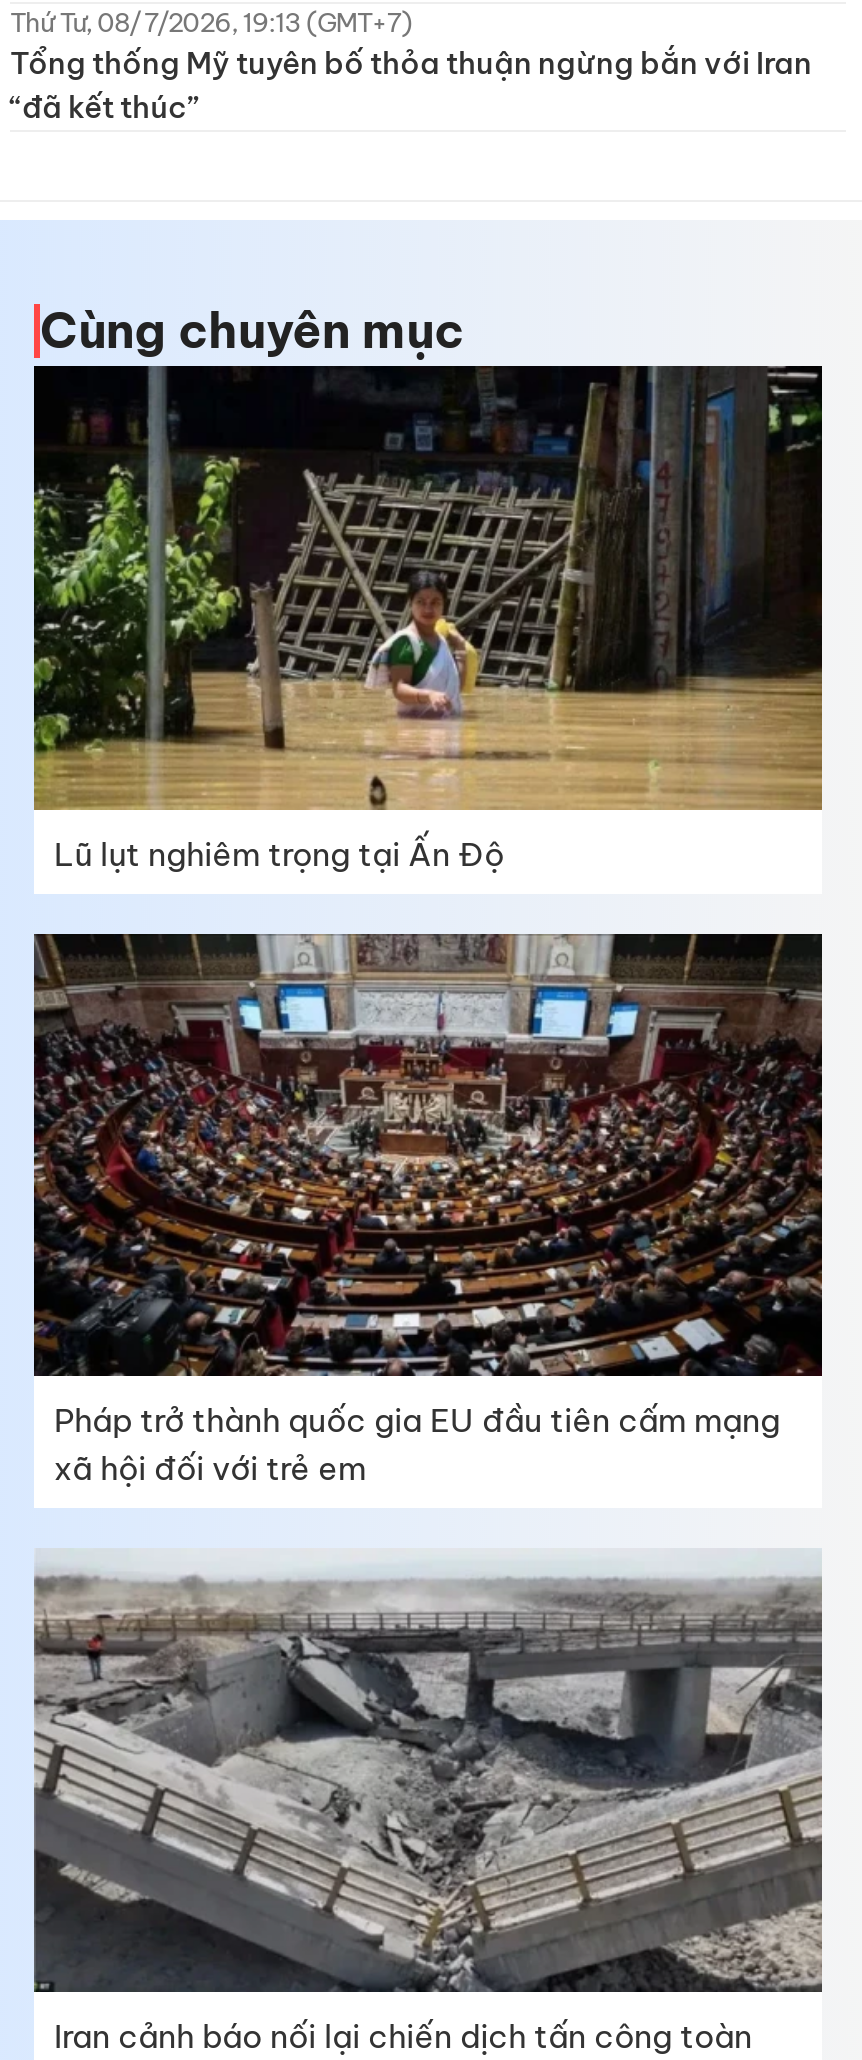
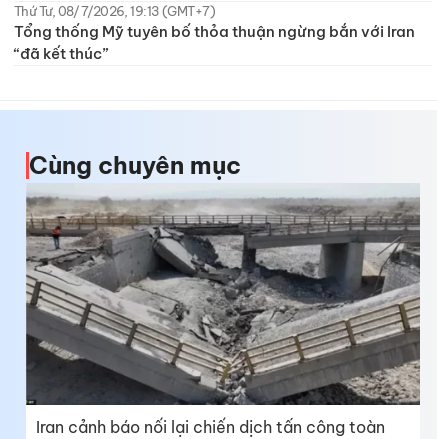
[32,364,824,873] [image] | Lũ lụt nghiêm trọng tại Ấn Độ -> none
[32,930,824,1488] [image] | Pháp trở thành quốc gia EU đầu tiên cấm mạng | xã hội đối với trẻ em -> none

